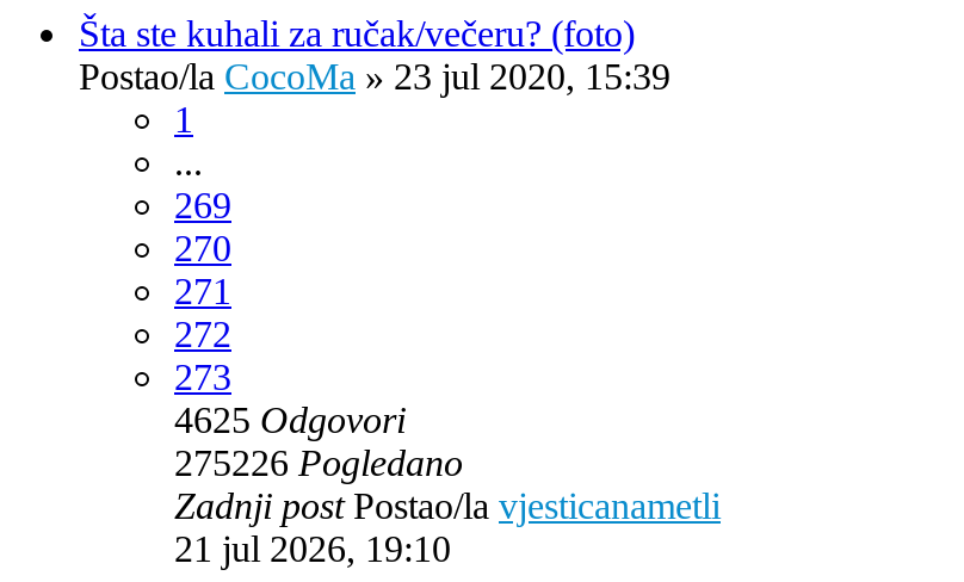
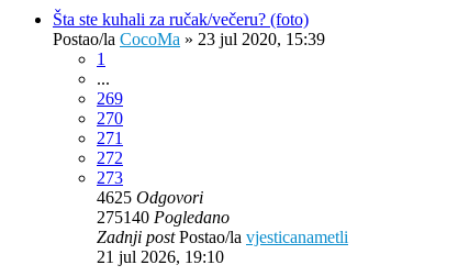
[174,442,463,483] 275226 Pogledano -> [97,208,230,226] 275140 Pogledano

